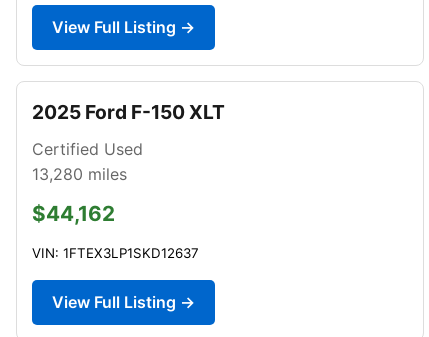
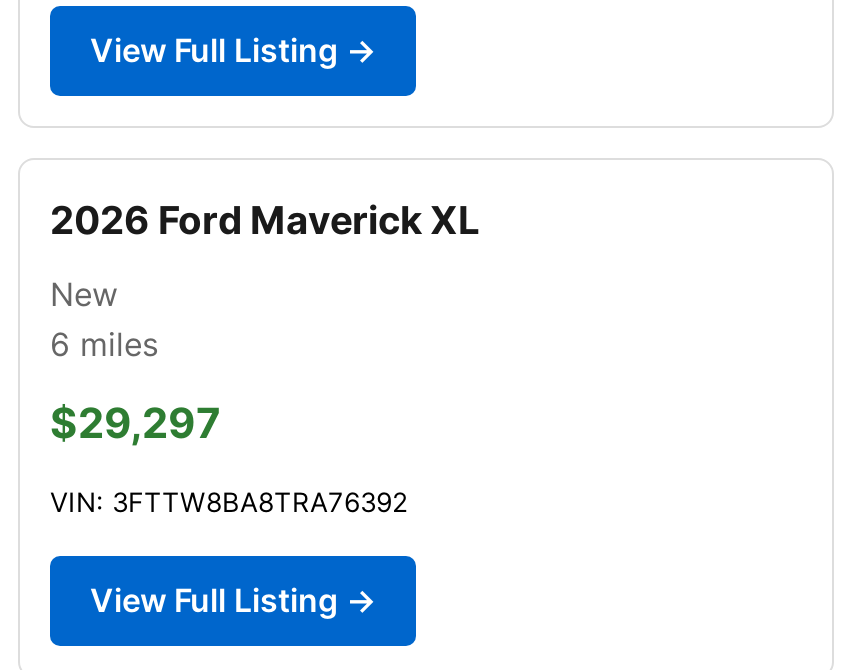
[32,100,225,124] 2025 Ford F-150 XLT -> [50,196,480,244] 2026 Ford Maverick XL
[32,139,143,184] Certified Used | 13,280 miles -> [50,274,158,364] New | 6 miles
[32,201,115,226] $44,162 -> [50,398,220,448] $29,297
[32,245,199,261] VIN: 1FTEX3LP1SKD12637 -> [50,486,408,518] VIN: 3FTTW8BA8TRA76392

